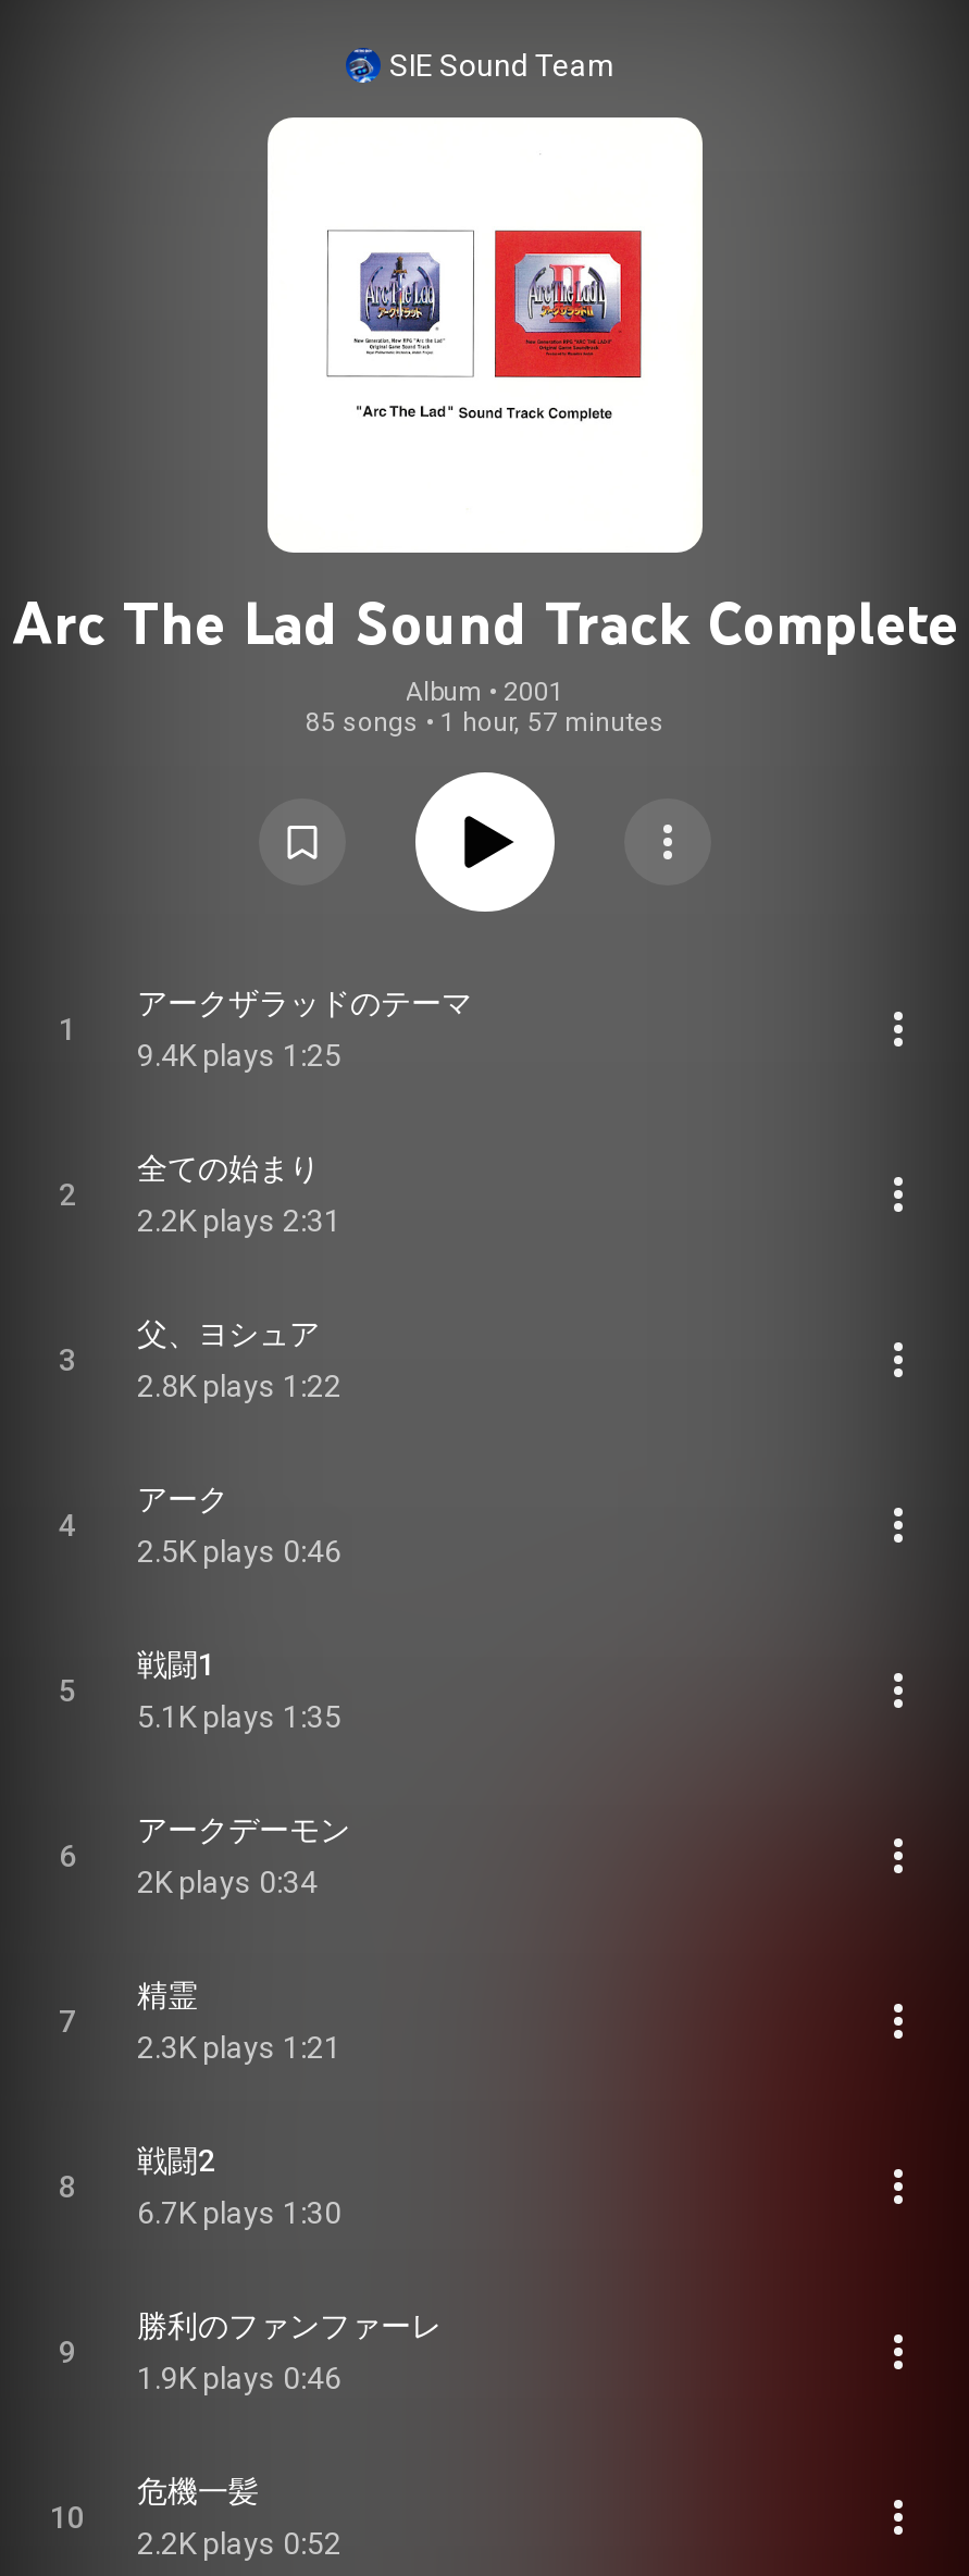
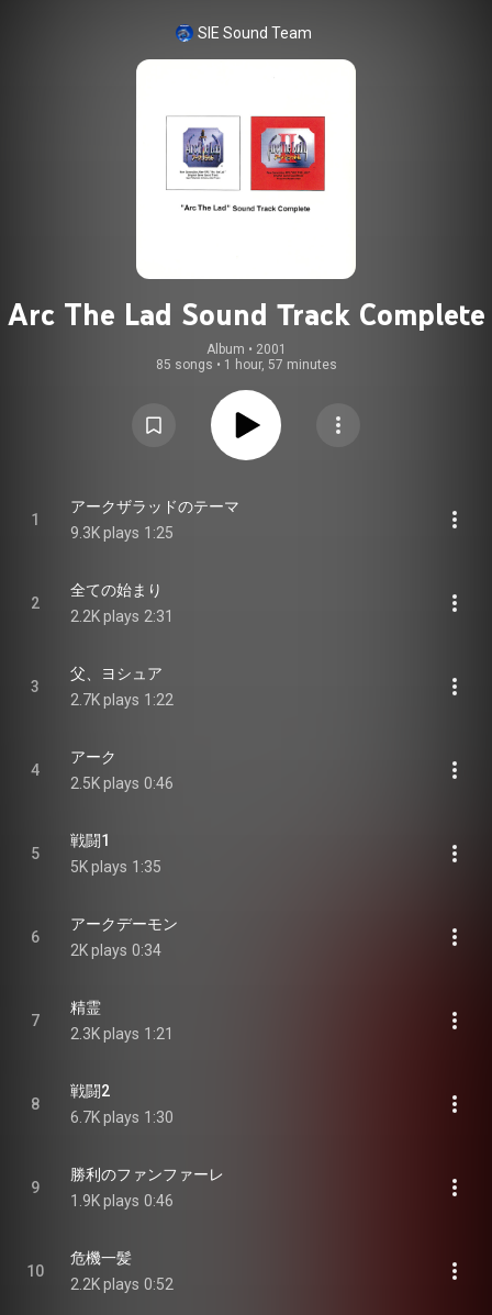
[137,1038,341,1073] 9.4K plays 1:25 -> [70,524,174,542] 9.3K plays 1:25
[137,1369,341,1403] 2.8K plays 1:22 -> [70,691,174,709] 2.7K plays 1:22
[137,1699,341,1734] 5.1K plays 1:35 -> [70,858,161,876] 5K plays 1:35

